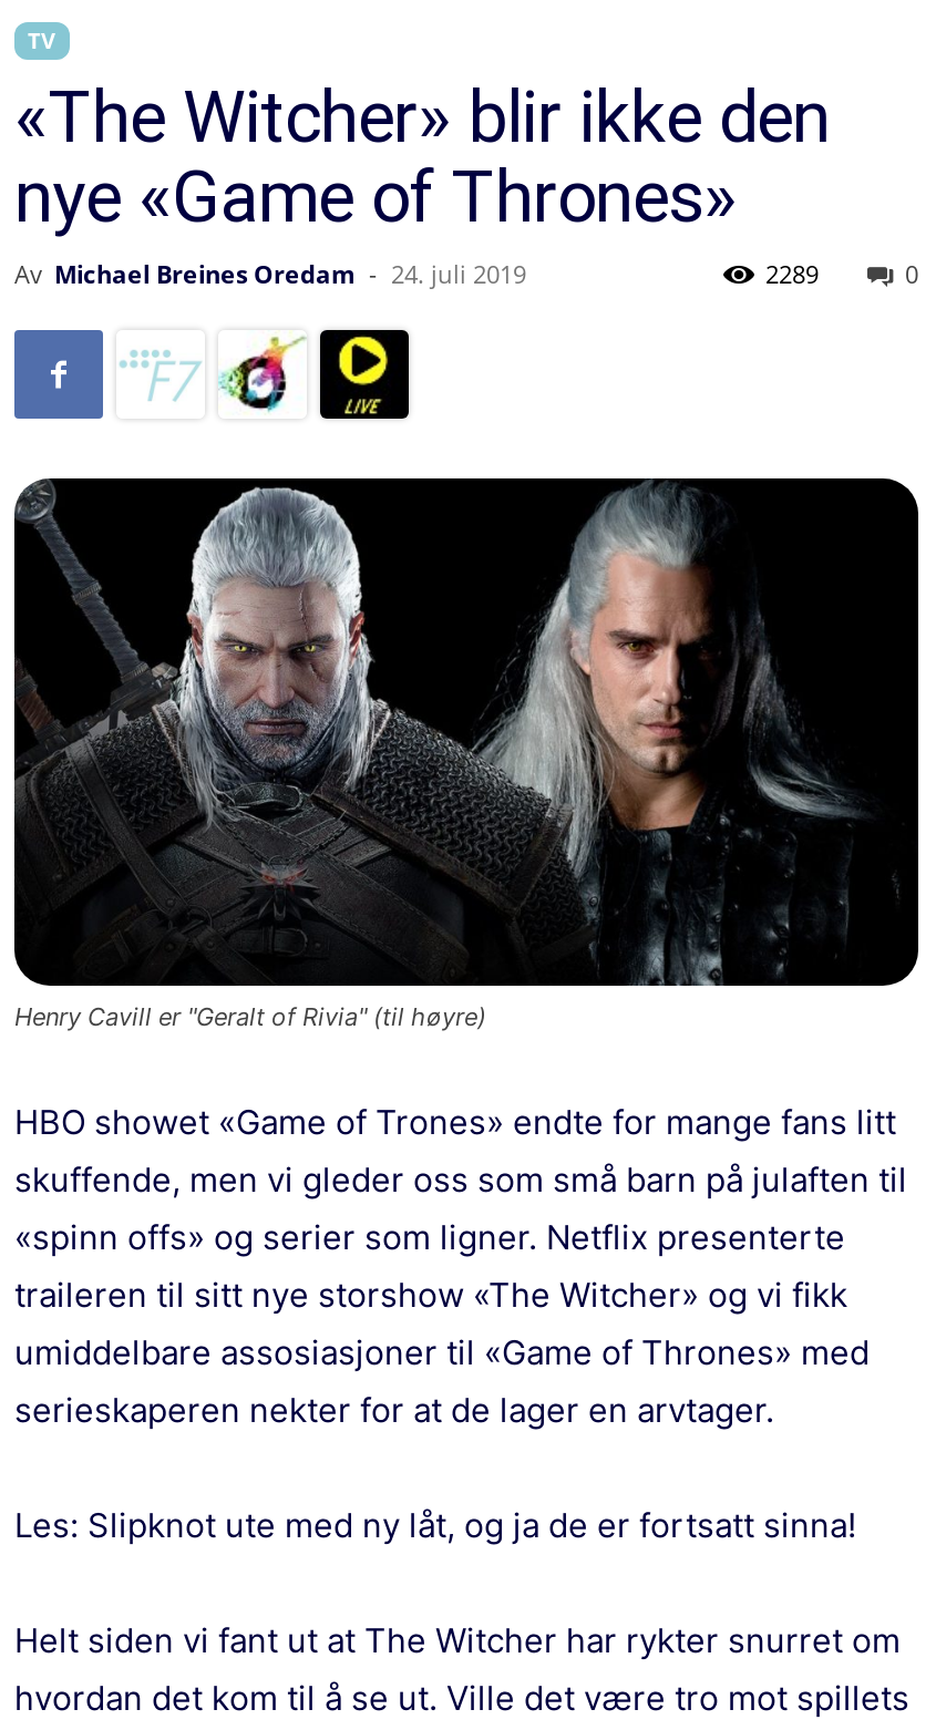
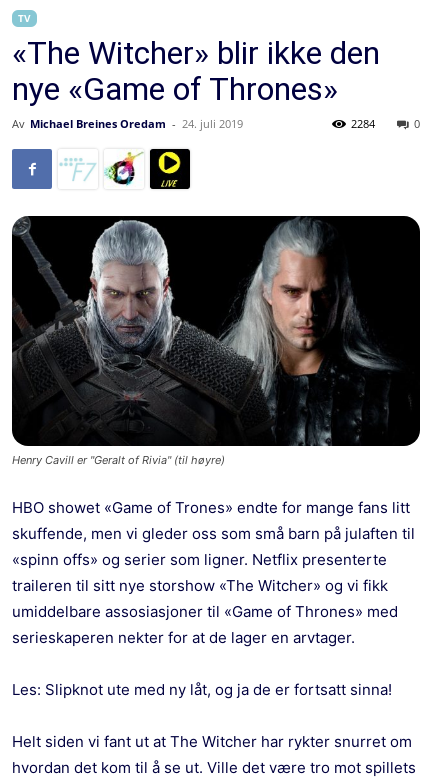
[765,257,819,290] 2289 -> [351,116,375,131] 2284

